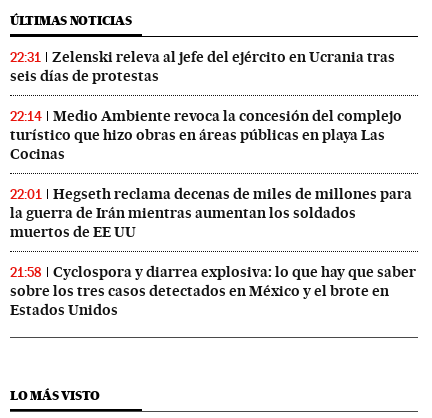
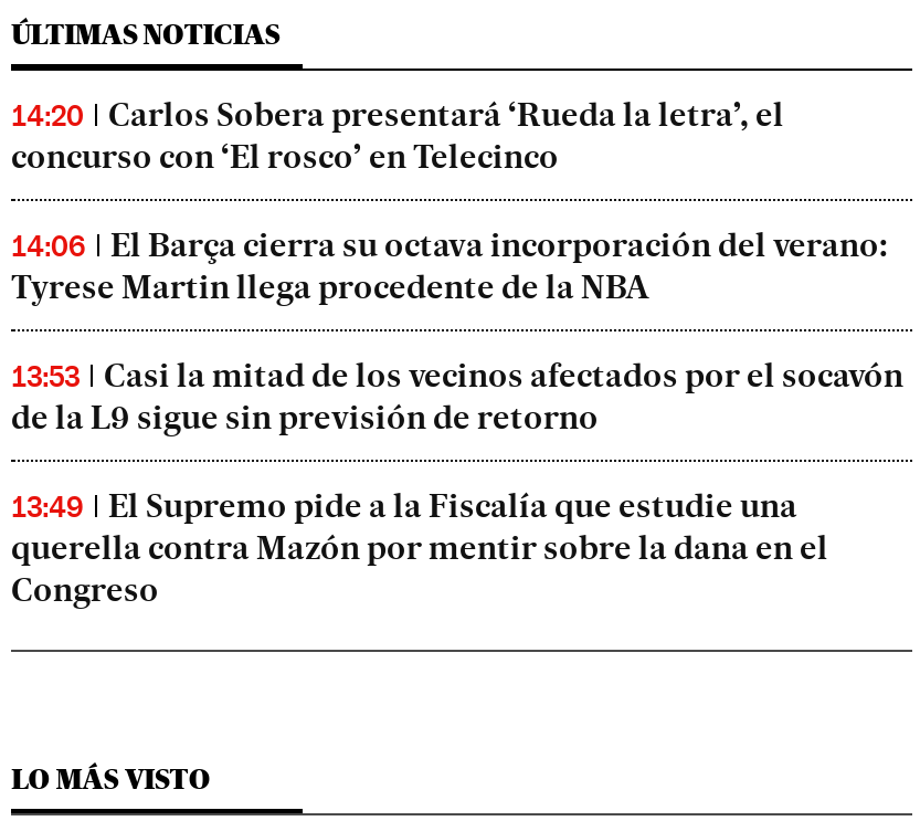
[10,48,395,85] 22:31 | Zelenski releva al jefe del ejército en Ucrania tras | seis días de protestas -> [11,95,784,177] 14:20 | Carlos Sobera presentará ‘Rueda la letra’, el | concurso con ‘El rosco’ en Telecinco
[10,107,402,163] 22:14 | Medio Ambiente revoca la concesión del complejo | turístico que hizo obras en áreas públicas en playa Las | Cocinas -> [11,225,888,307] 14:06 | El Barça cierra su octava incorporación del verano: | Tyrese Martin llega procedente de la NBA
[10,185,412,241] 22:01 | Hegseth reclama decenas de miles de millones para | la guerra de Irán mientras aumentan los soldados | muertos de EE UU -> [11,356,903,438] 13:53 | Casi la mitad de los vecinos afectados por el socavón | de la L9 sigue sin previsión de retorno
[10,263,416,319] 21:58 | Cyclospora y diarrea explosiva: lo que hay que saber | sobre los tres casos detectados en México y el brote en | Estados Unidos -> [11,486,828,610] 13:49 | El Supremo pide a la Fiscalía que estudie una | querella contra Mazón por mentir sobre la dana en el | Congreso

